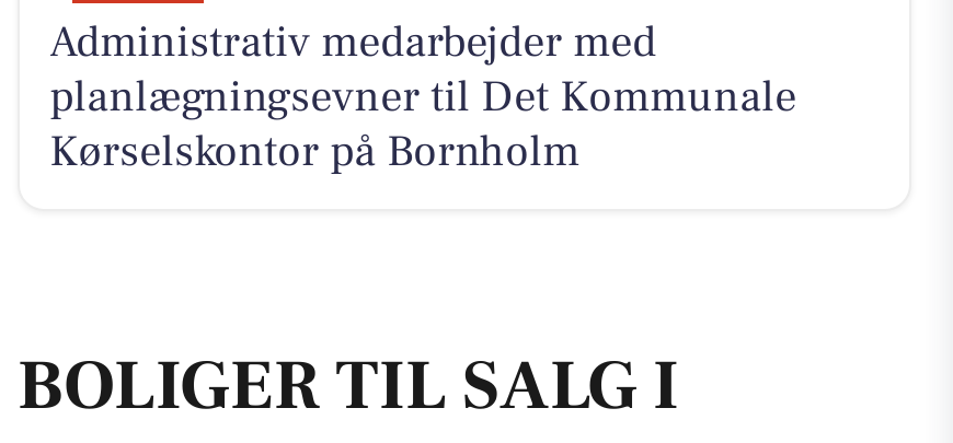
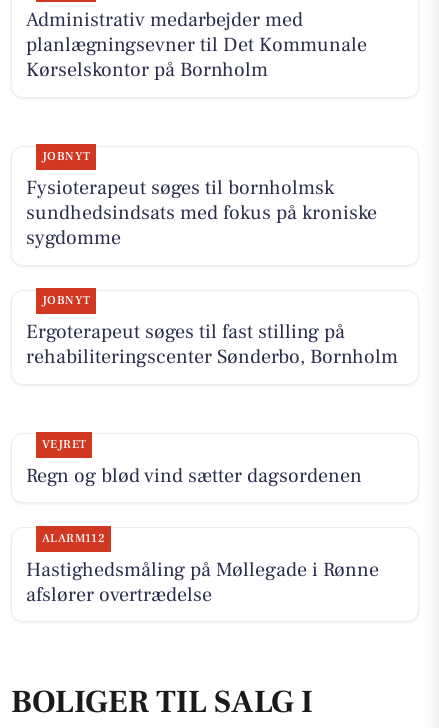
none -> [26,149,398,370] JOBNYT | Fysioterapeut søges til bornholmsk | sundhedsindsats med fokus på kroniske | sygdomme | JOBNYT | Ergoterapeut søges til fast stilling på | rehabiliteringscenter Sønderbo, Bornholm
none -> [26,436,379,608] VEJRET | Regn og blød vind sætter dagsordenen | ALARM112 | Hastighedsmåling på Møllegade i Rønne | afslører overtrædelse

